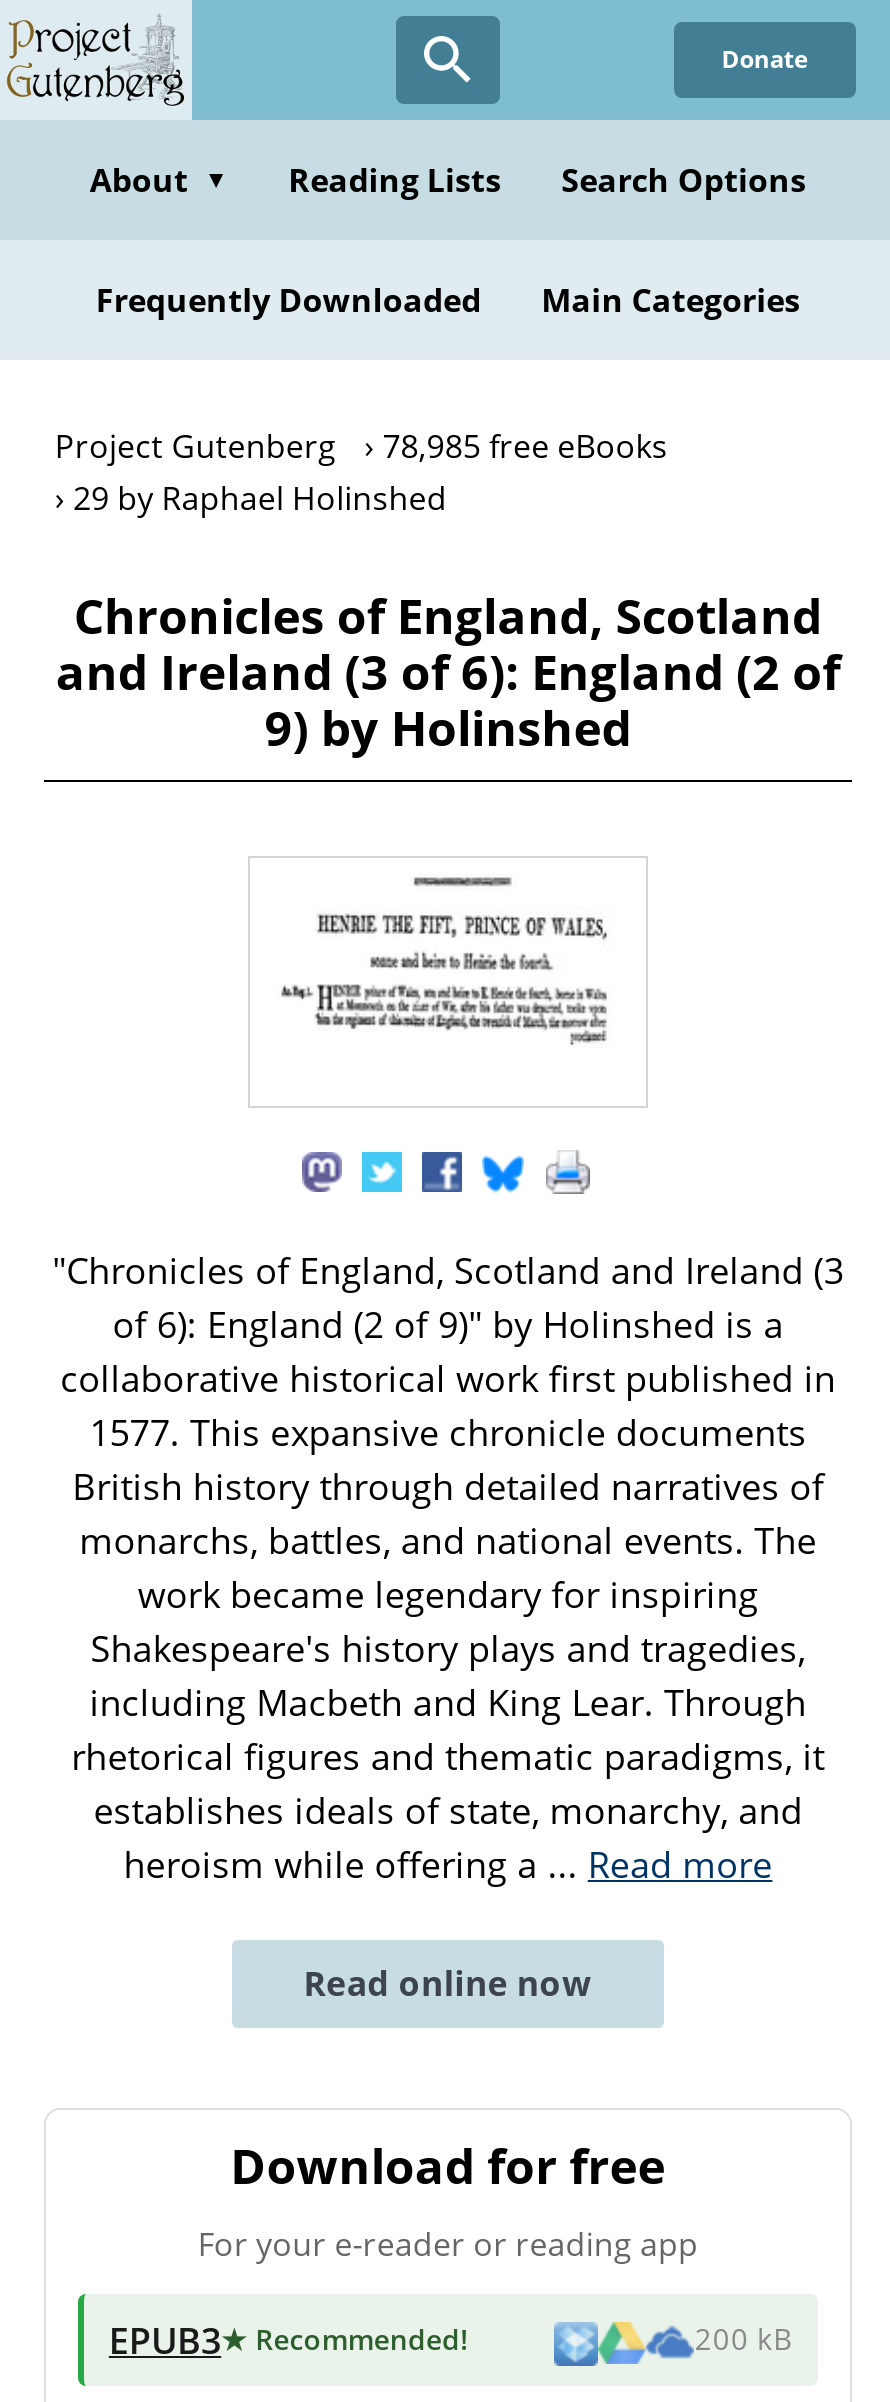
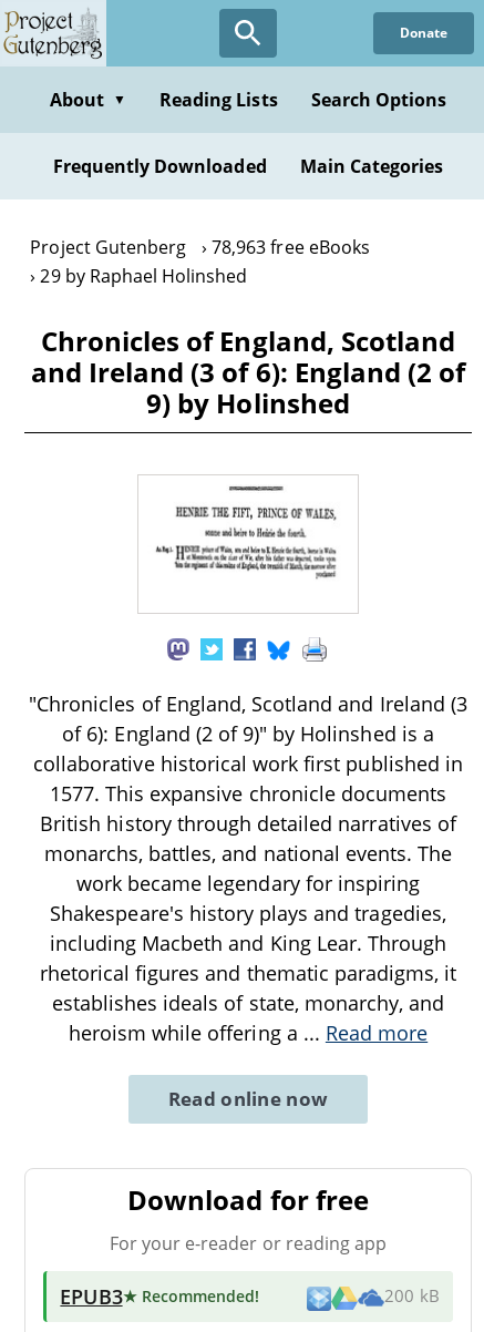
[55,424,668,468] Project Gutenberg 78,985 free eBooks -> [30,235,370,259] Project Gutenberg 78,963 free eBooks

